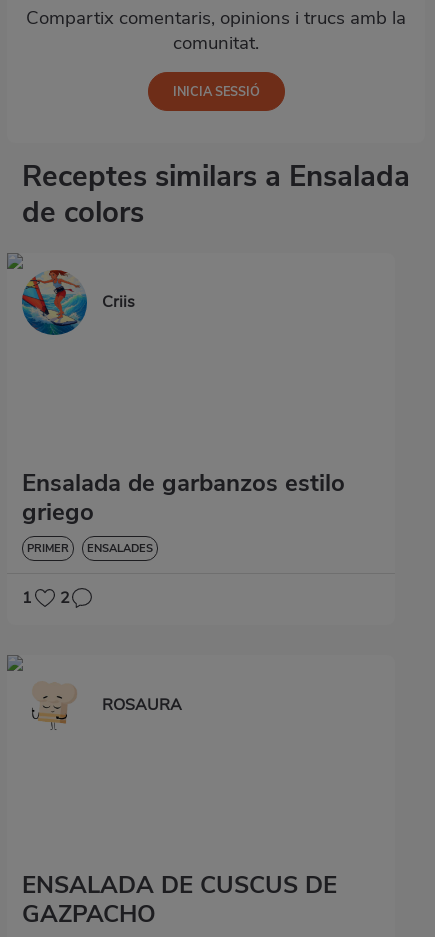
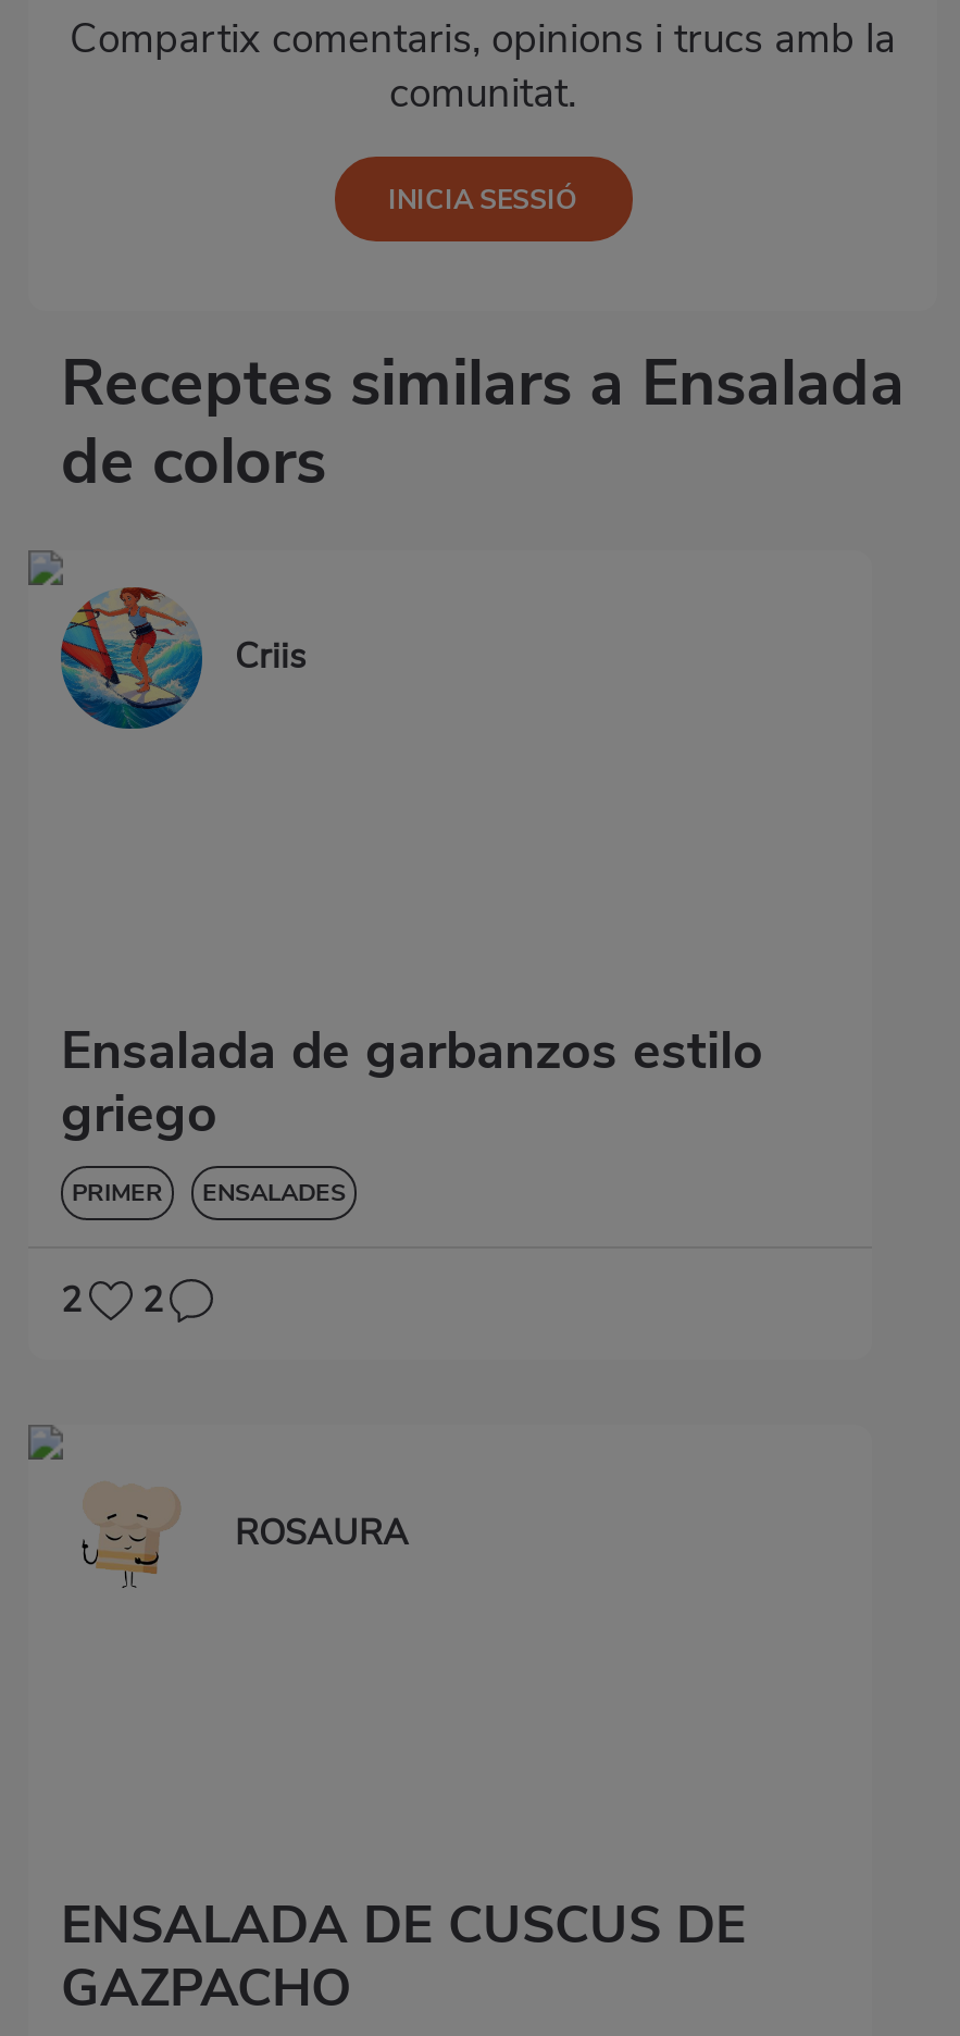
[22,587,69,609] 1 2 -> [61,1278,164,1326] 2 2

